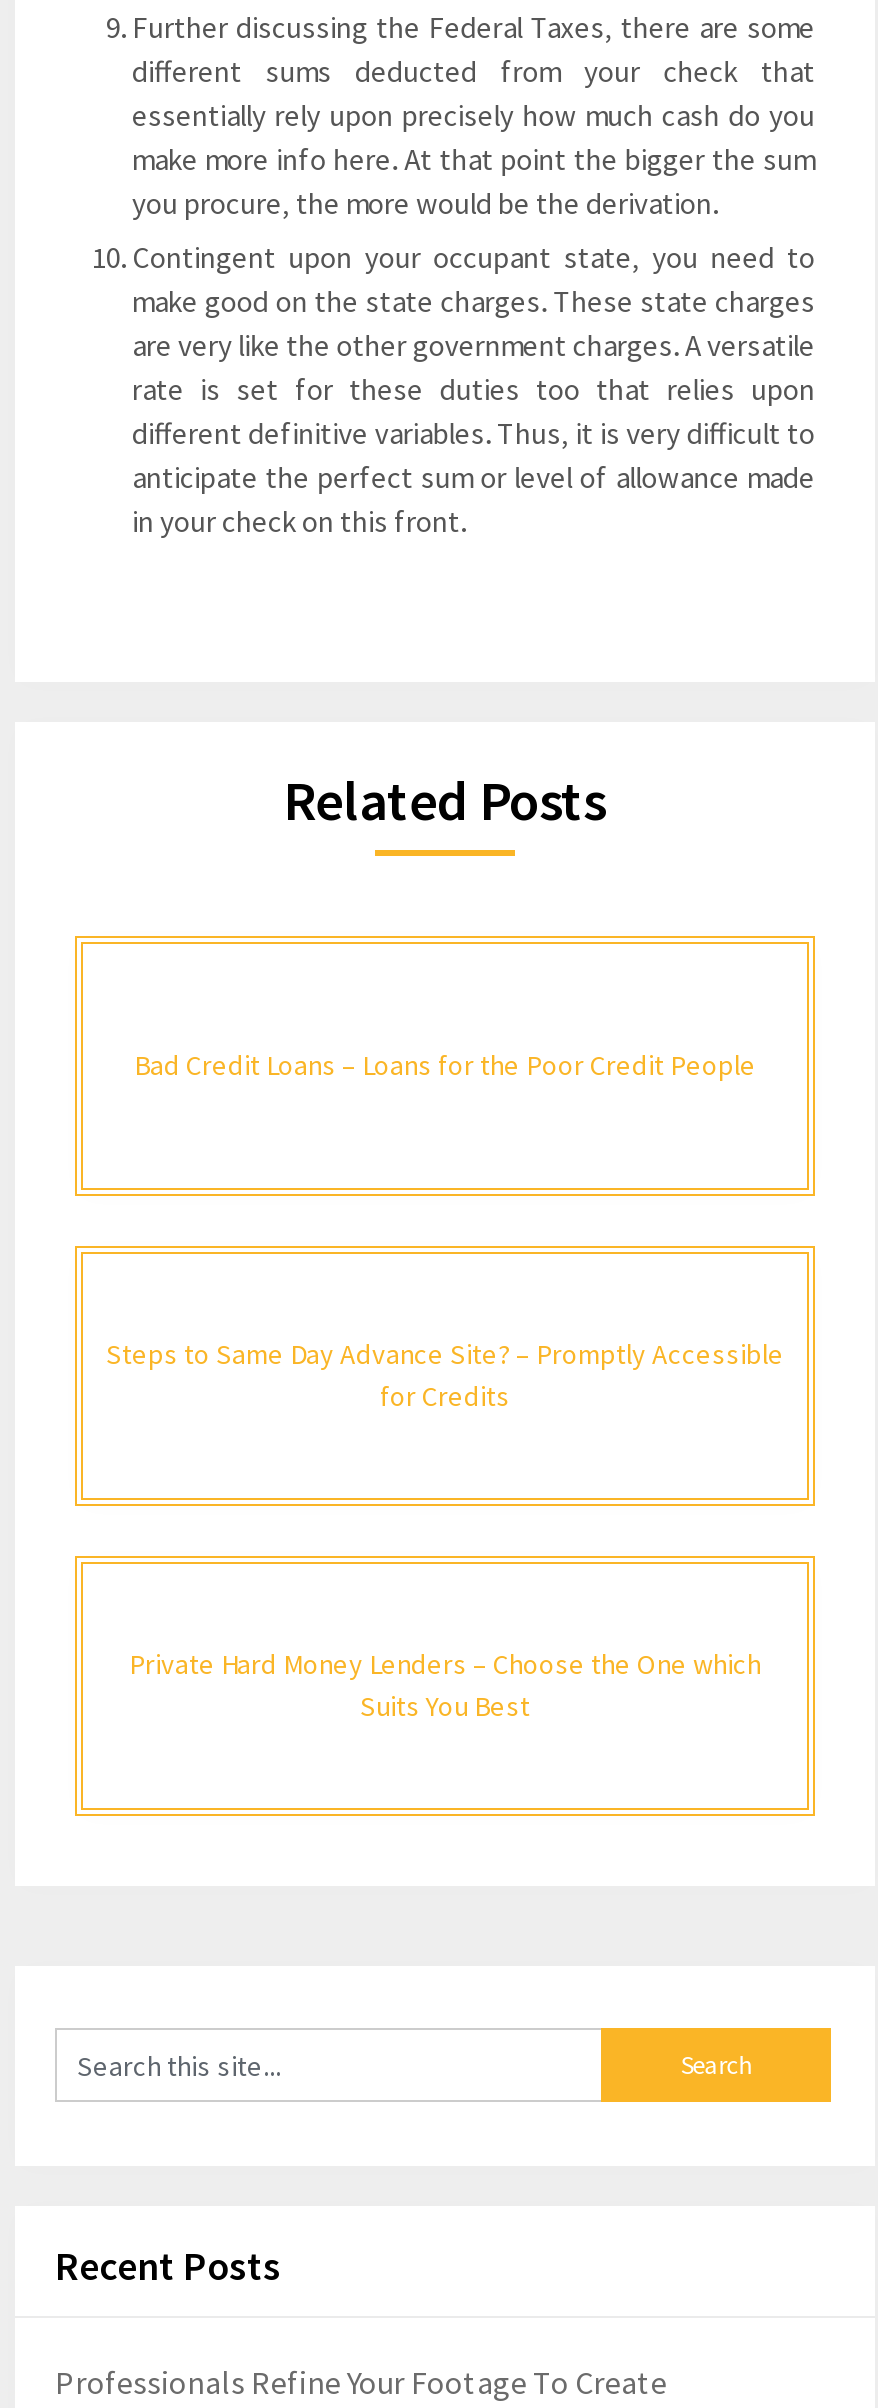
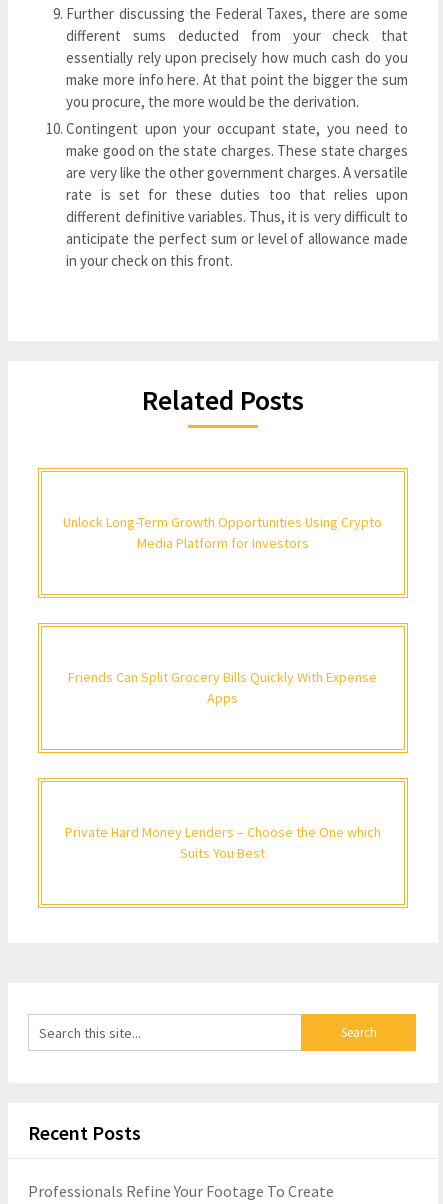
[134,1047,756,1083] Bad Credit Loans – Loans for the Poor Credit People -> [63,513,382,552] Unlock Long-Term Growth Opportunities Using Crypto | Media Platform for Investors
[106,1336,784,1414] Steps to Same Day Advance Site? – Promptly Accessible | for Credits -> [68,668,377,707] Friends Can Split Grocery Bills Quickly With Expense | Apps

